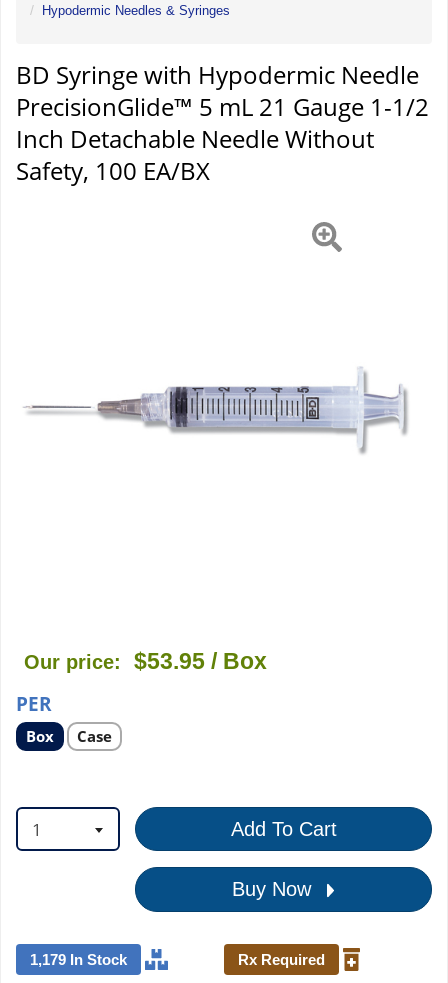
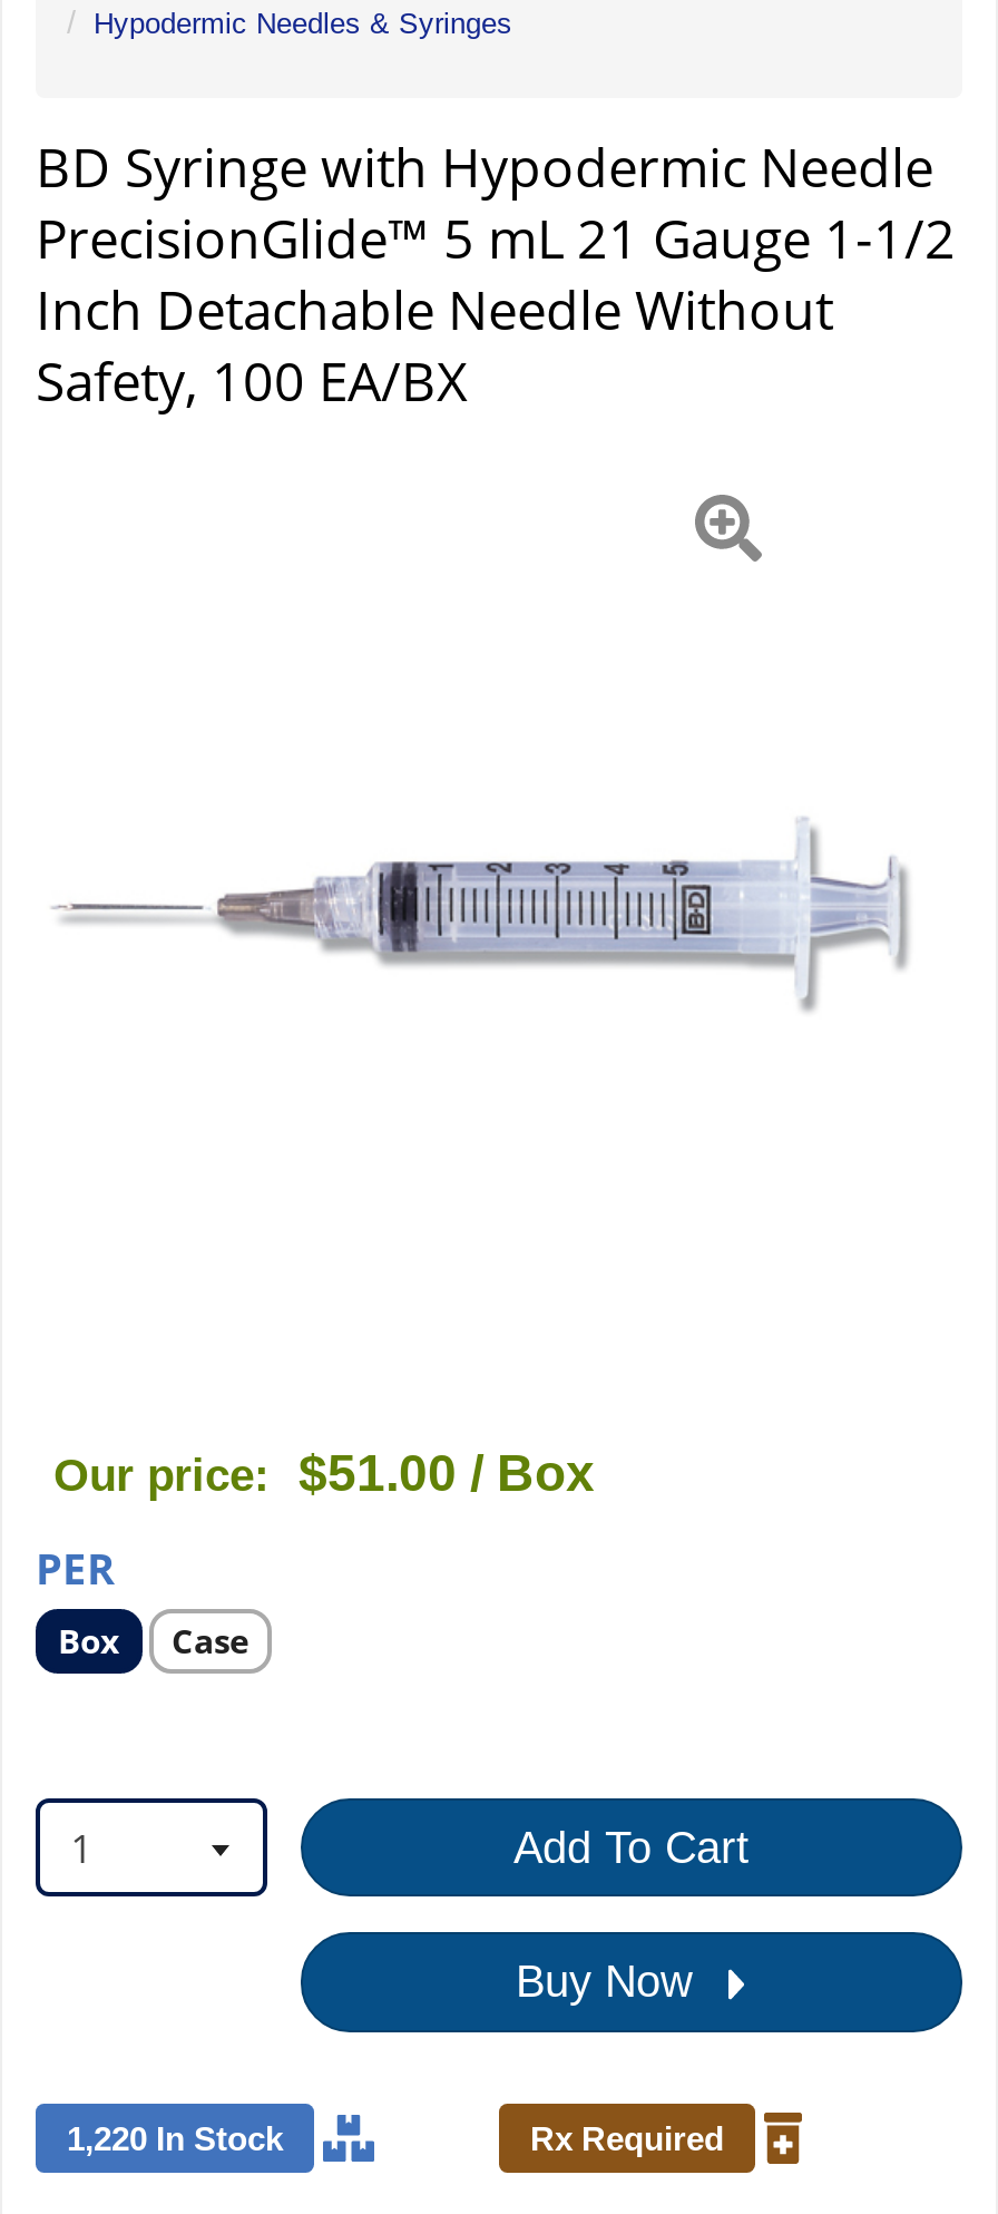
[24,648,267,674] Our price: $53.95 / Box -> [53,1445,595,1502] Our price: $51.00 / Box
[30,951,127,968] 1,179 In Stock -> [67,2120,283,2158] 1,220 In Stock

